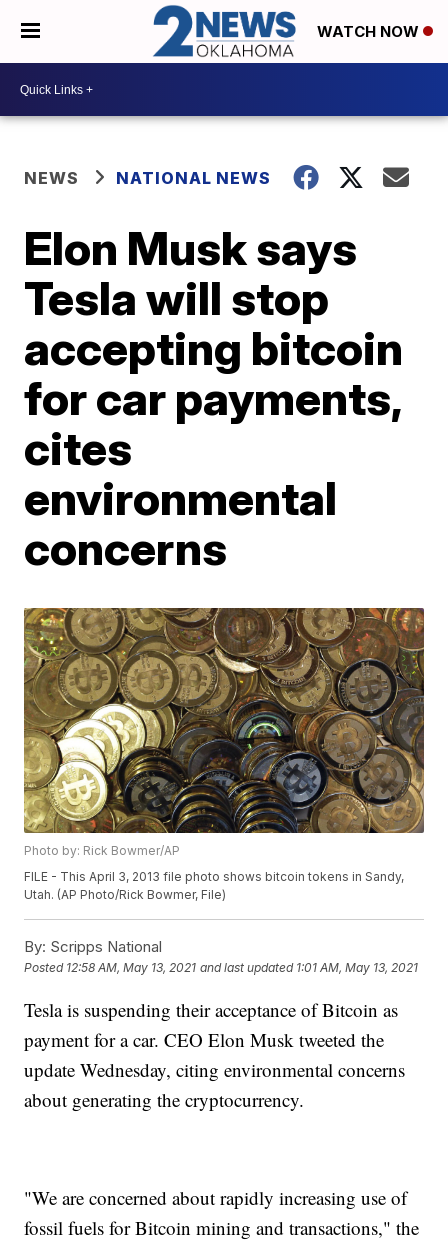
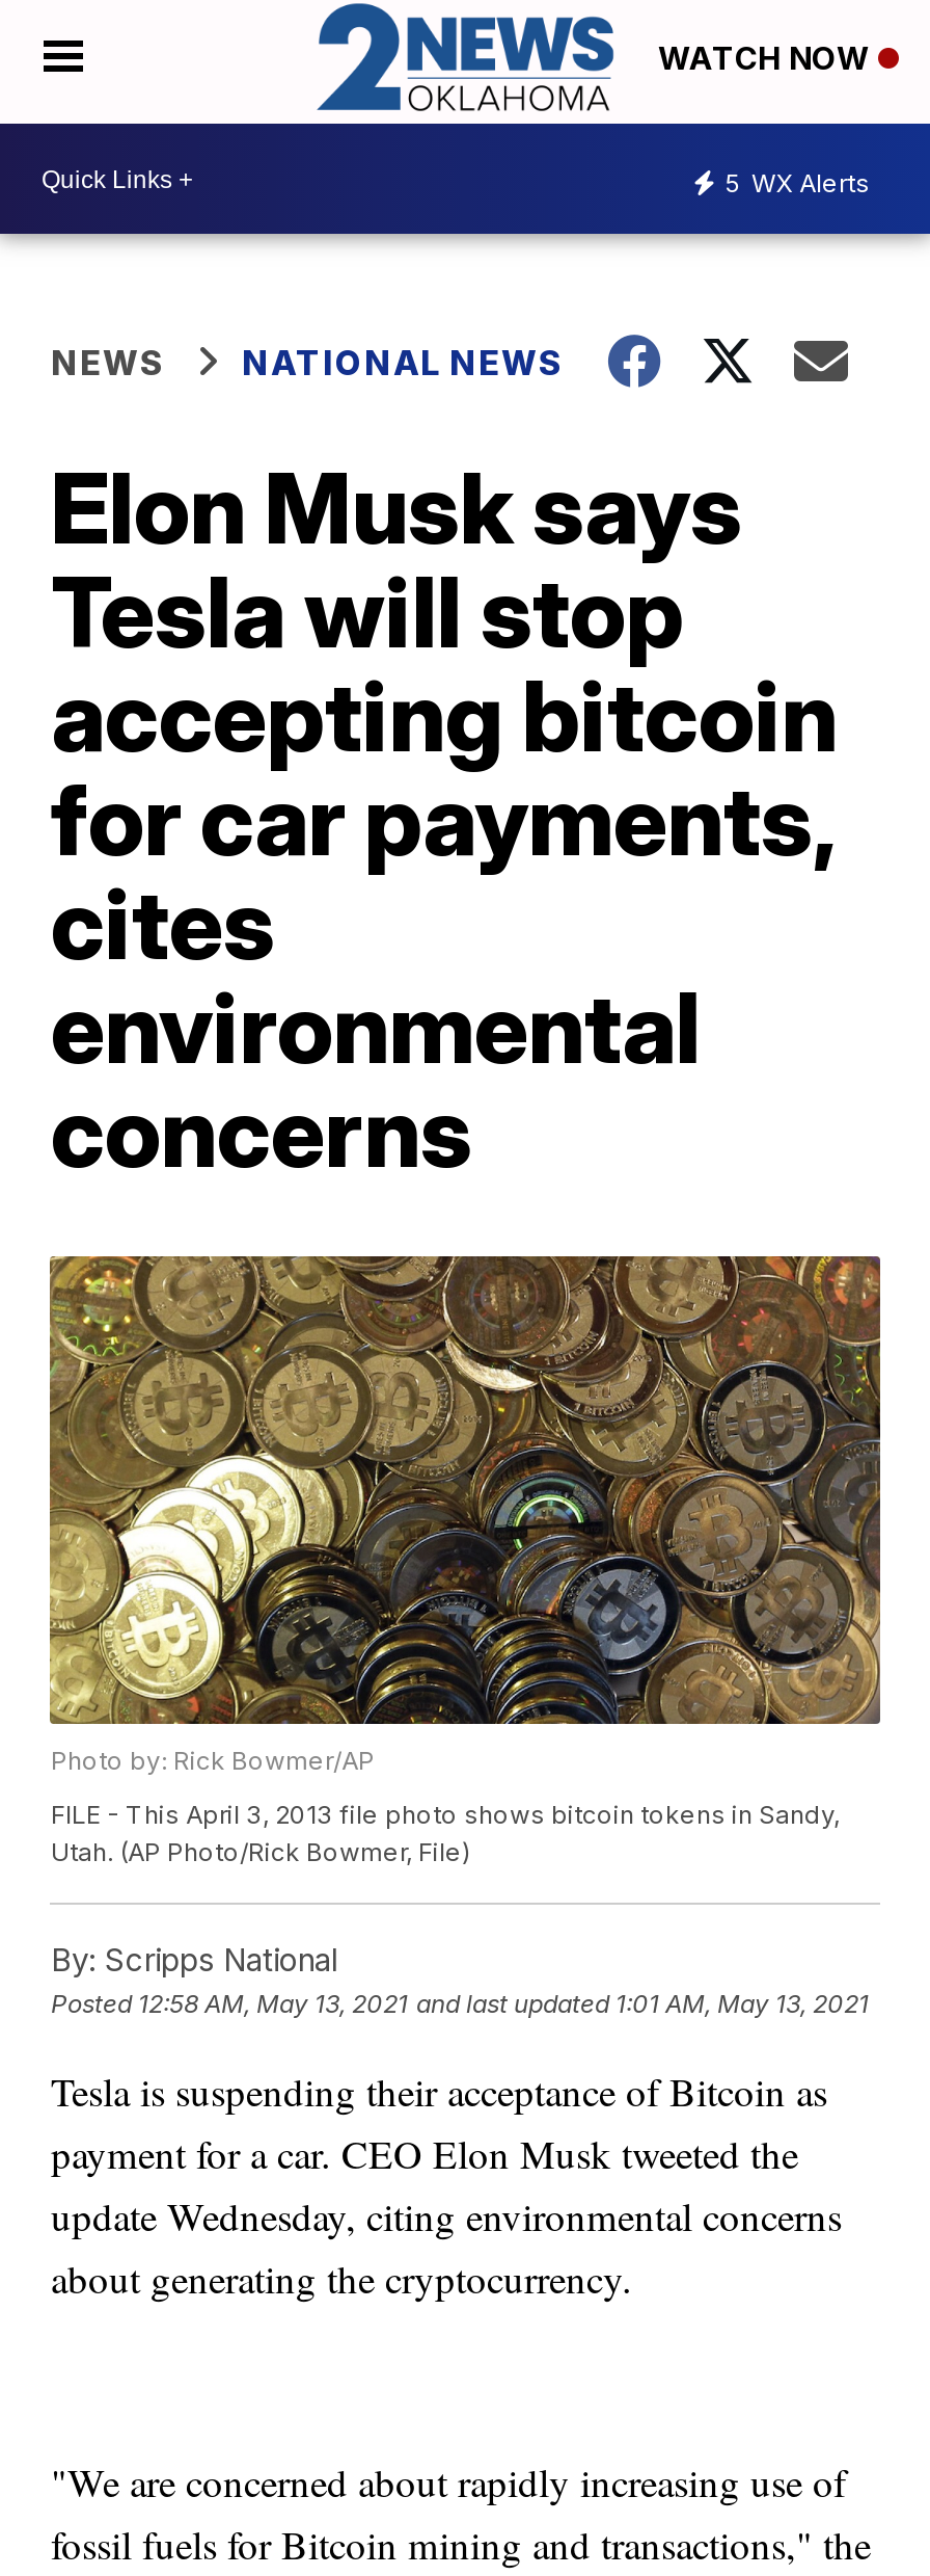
none -> [724,166,870,198] 5 WX Alerts

